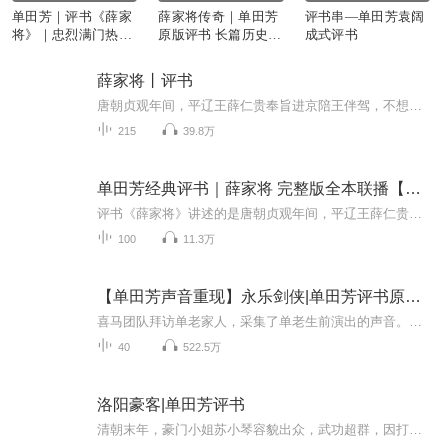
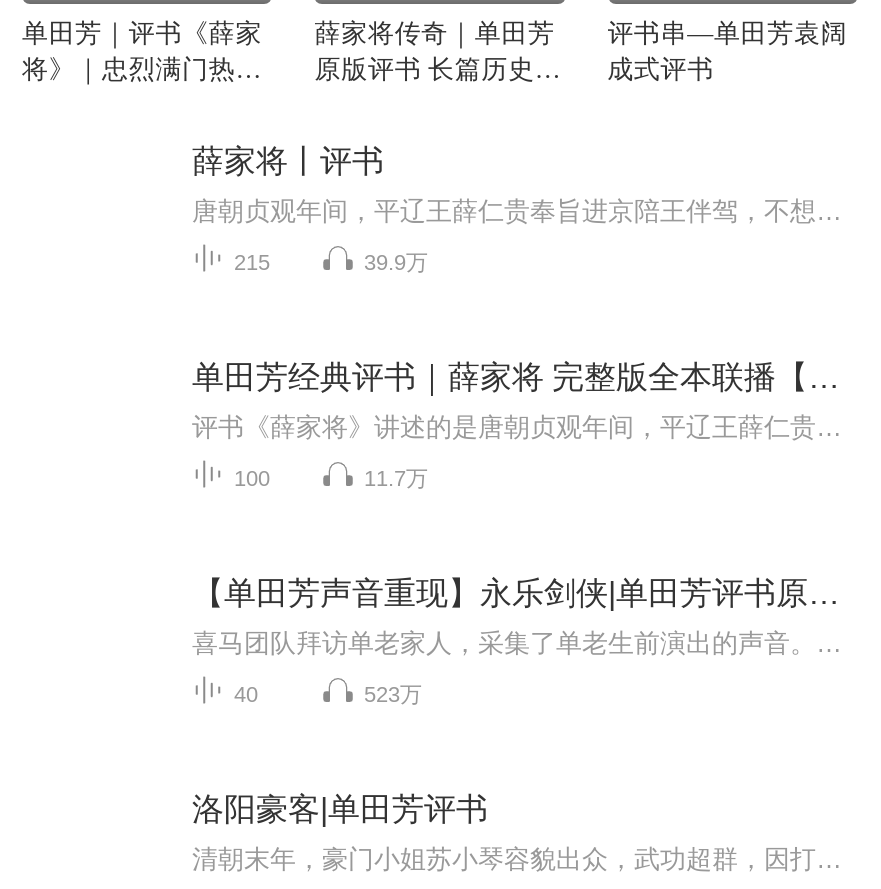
[183,125,215,137] 39.8万 -> [364,250,428,274] 39.9万
[183,233,215,245] 11.3万 -> [364,466,428,490] 11.7万
[183,341,221,353] 522.5万 -> [364,682,422,706] 523万

